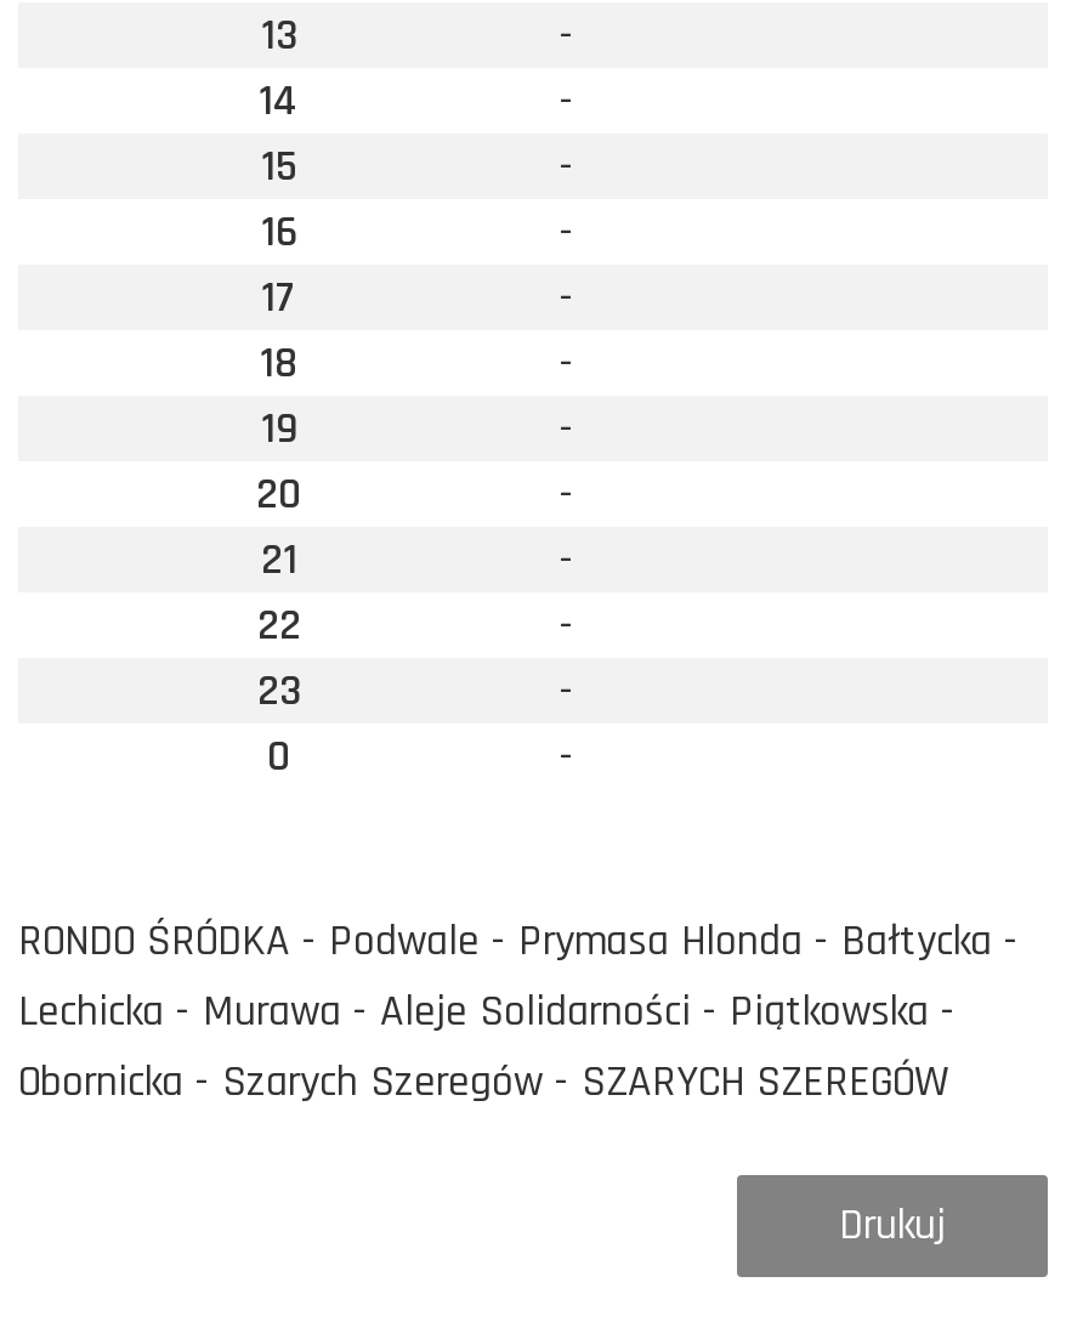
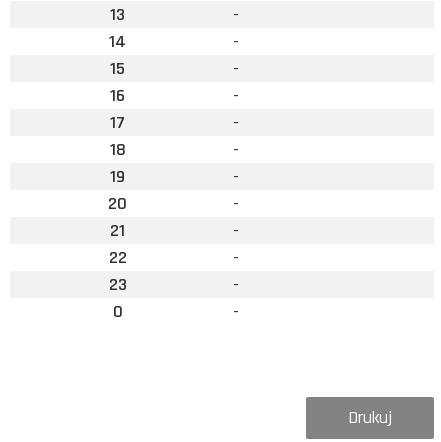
[18,913,1019,1110] RONDO ŚRÓDKA - Podwale - Prymasa Hlonda - Bałtycka - | Lechicka - Murawa - Aleje Solidarności - Piątkowska - | Obornicka - Szarych Szeregów - SZARYCH SZEREGÓW -> none

